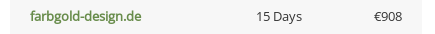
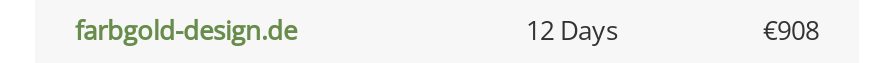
[255,7,301,25] 15 Days -> [526,12,618,48] 12 Days

